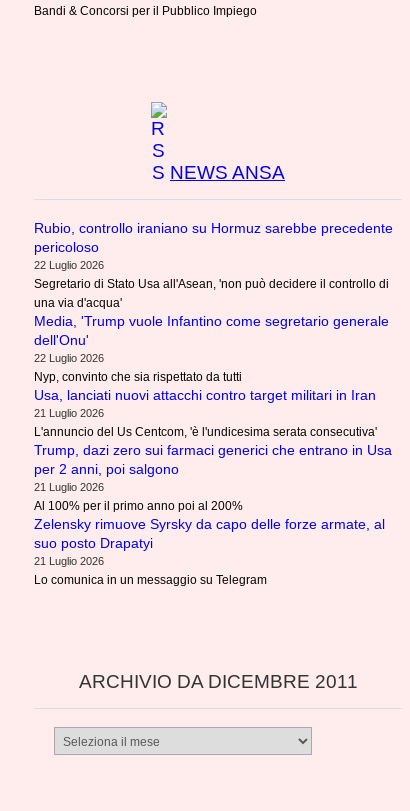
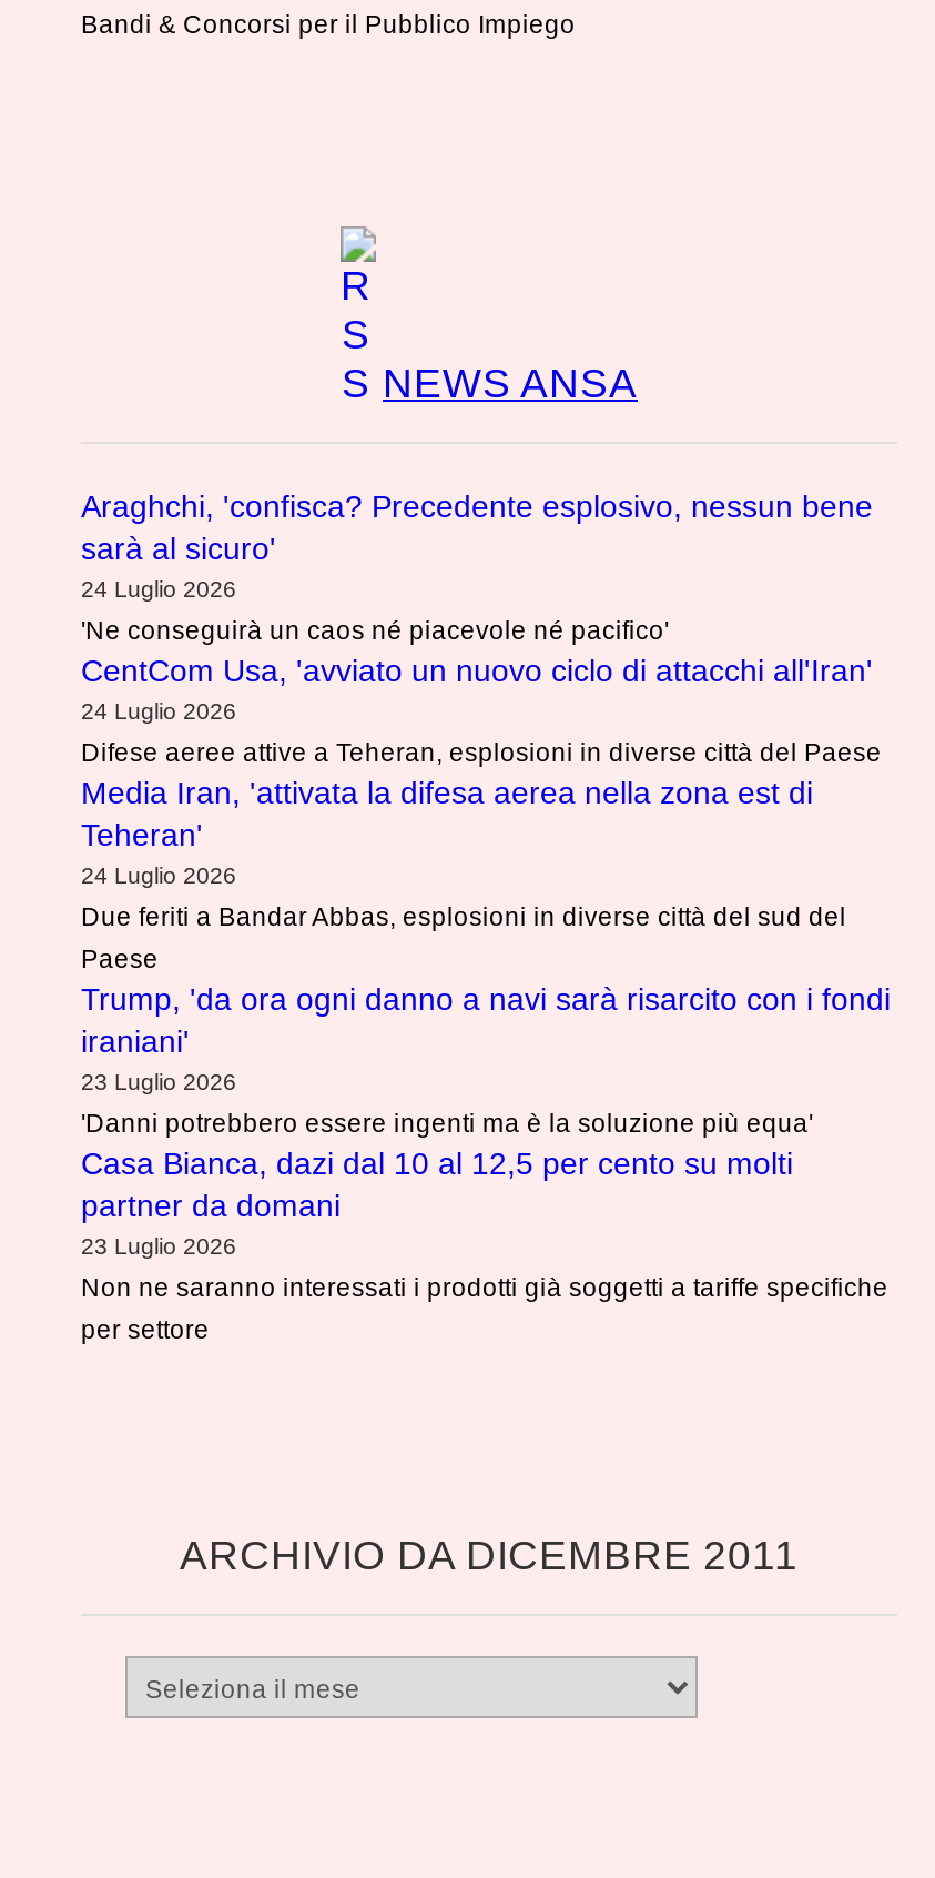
[34,220,393,586] Rubio, controllo iraniano su Hormuz sarebbe precedente | pericoloso | 22 Luglio 2026 | Segretario di Stato Usa all'Asean, 'non può decidere il controllo di | una via d'acqua' | Media, 'Trump vuole Infantino come segretario generale | dell'Onu' | 22 Luglio 2026 | Nyp, convinto che sia rispettato da tutti | Usa, lanciati nuovi attacchi contro target militari in Iran | 21 Luglio 2026 | L'annuncio del Us Centcom, 'è l'undicesima serata consecutiva' | Trump, dazi zero sui farmaci generici che entrano in Usa | per 2 anni, poi salgono | 21 Luglio 2026 | Al 100% per il primo anno poi al 200% | Zelensky rimuove Syrsky da capo delle forze armate, al | suo posto Drapatyi | 21 Luglio 2026 | Lo comunica in un messaggio su Telegram -> [81,488,891,1343] Araghchi, 'confisca? Precedente esplosivo, nessun bene | sarà al sicuro' | 24 Luglio 2026 | 'Ne conseguirà un caos né piacevole né pacifico' | CentCom Usa, 'avviato un nuovo ciclo di attacchi all'Iran' | 24 Luglio 2026 | Difese aeree attive a Teheran, esplosioni in diverse città del Paese | Media Iran, 'attivata la difesa aerea nella zona est di | Teheran' | 24 Luglio 2026 | Due feriti a Bandar Abbas, esplosioni in diverse città del sud del | Paese | Trump, 'da ora ogni danno a navi sarà risarcito con i fondi | iraniani' | 23 Luglio 2026 | 'Danni potrebbero essere ingenti ma è la soluzione più equa' | Casa Bianca, dazi dal 10 al 12,5 per cento su molti | partner da domani | 23 Luglio 2026 | Non ne saranno interessati i prodotti già soggetti a tariffe specifiche | per settore

